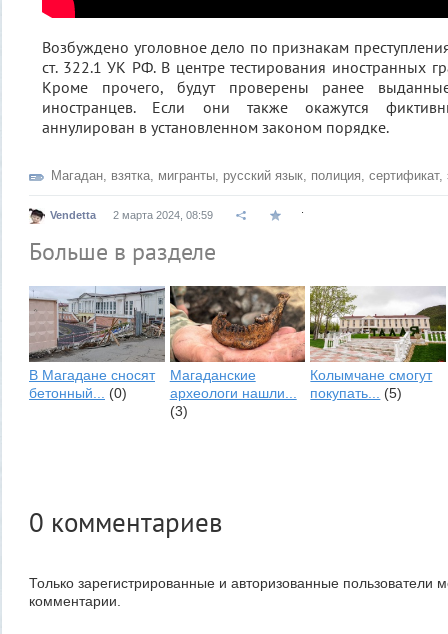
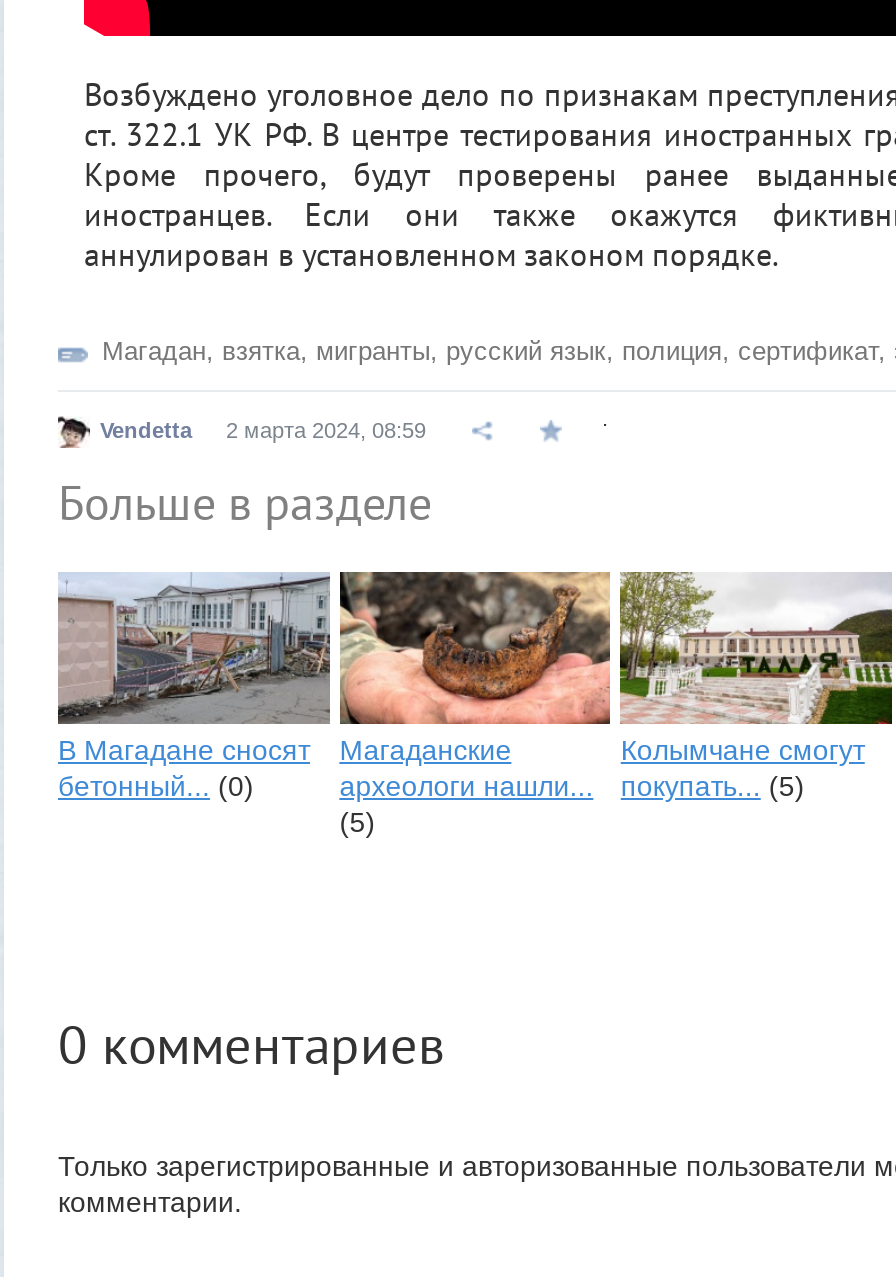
[170,403,188,419] (3) -> [339,807,375,839] (5)

